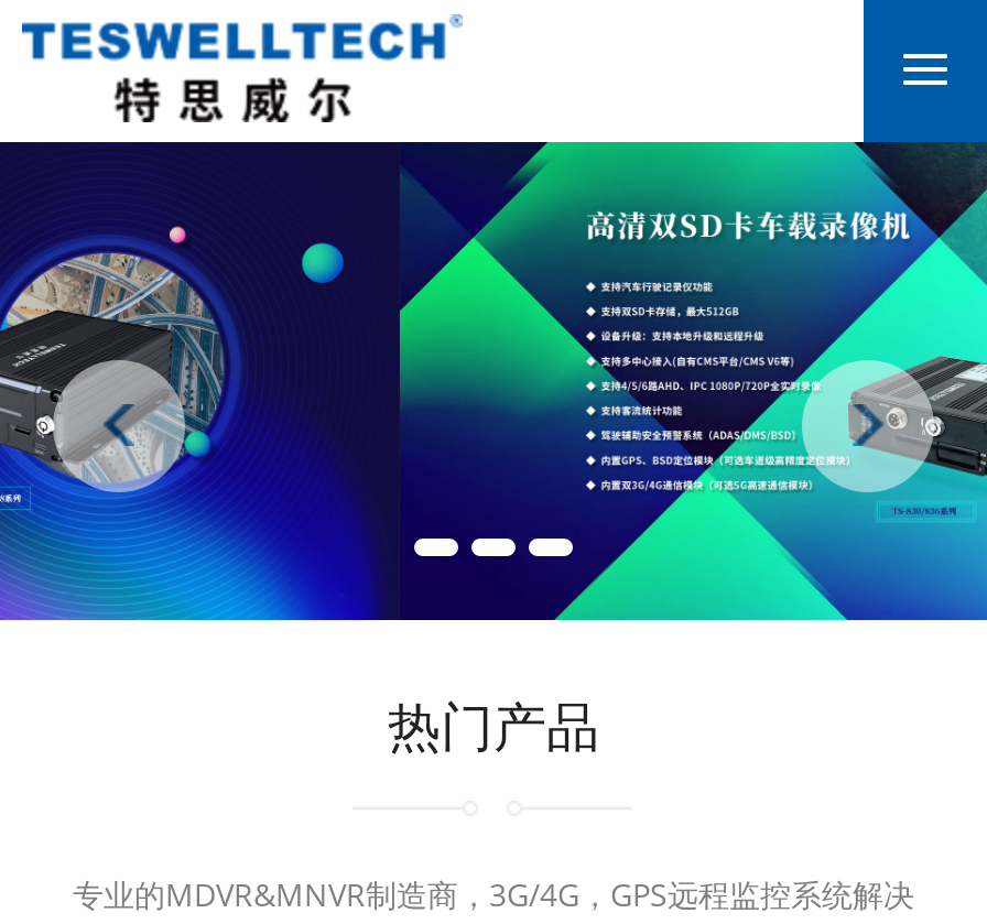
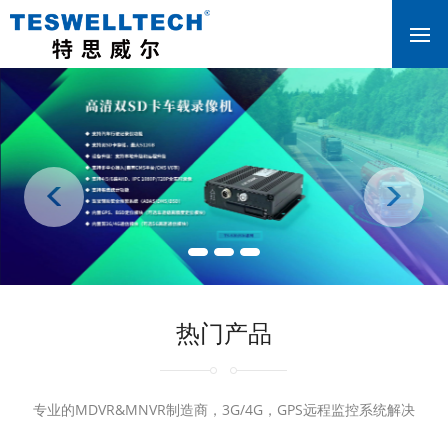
[7,140,980,622] [image] -> [3,67,445,286] [image]

